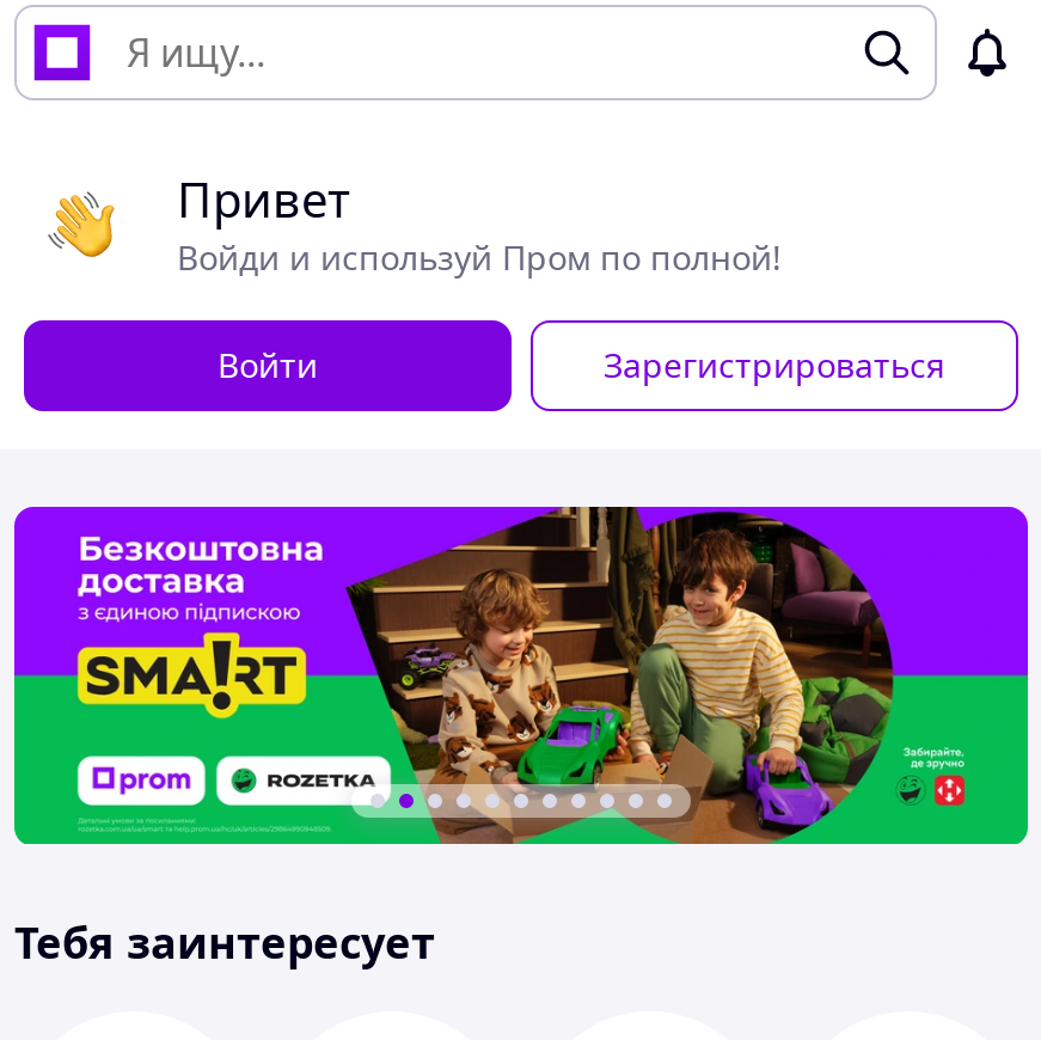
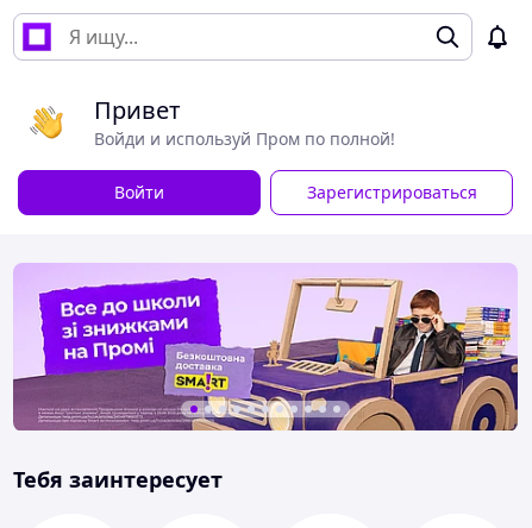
[12,504,1030,846] [image] -> [12,263,519,432] [image]

